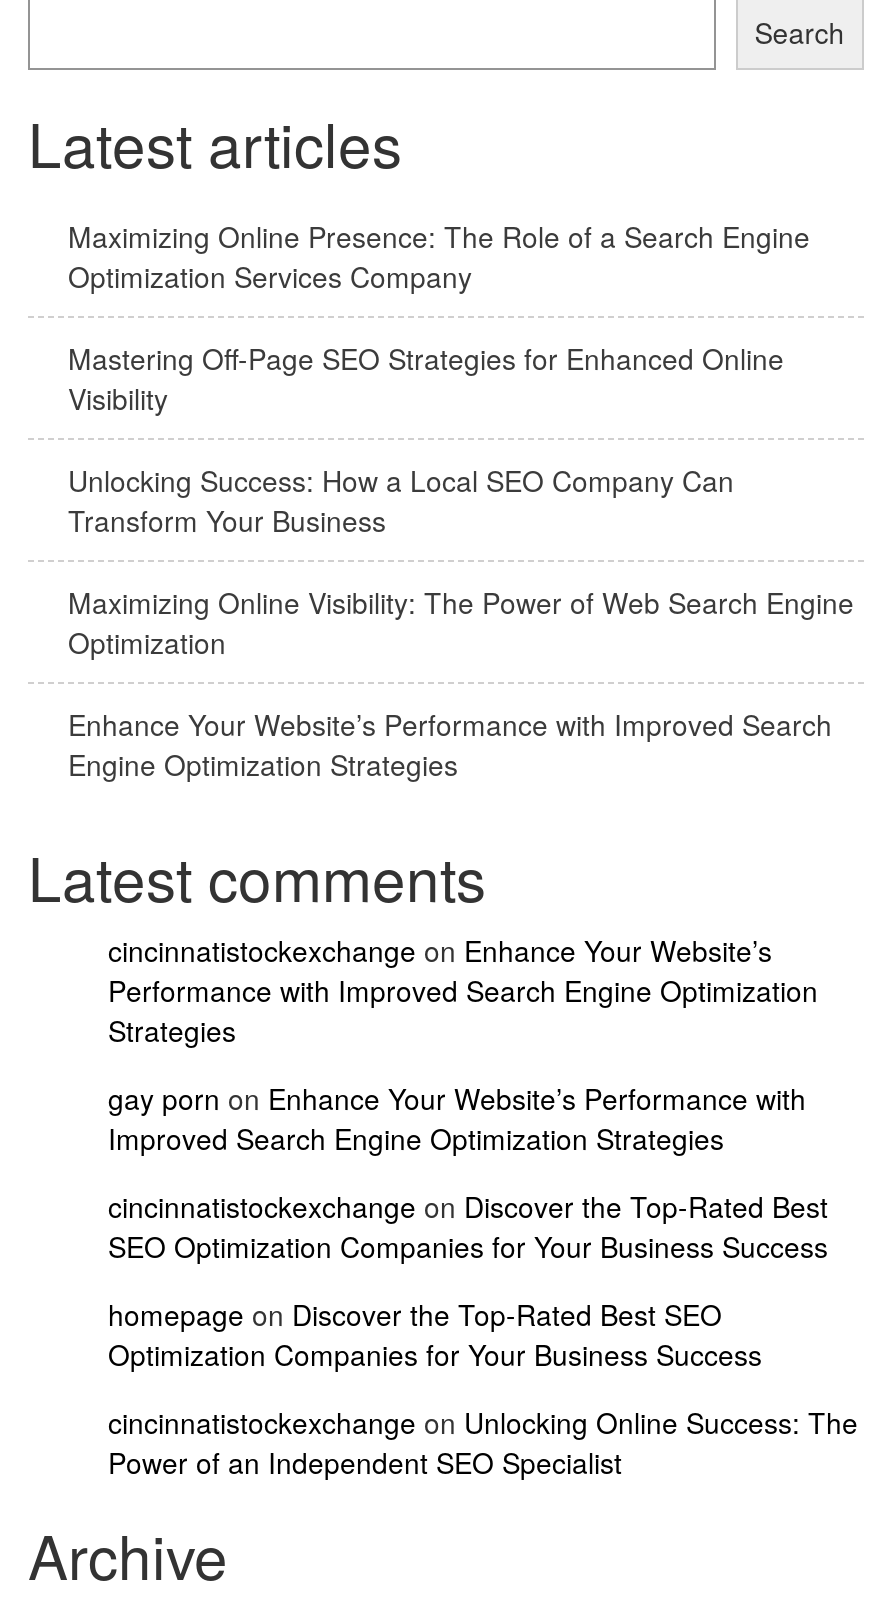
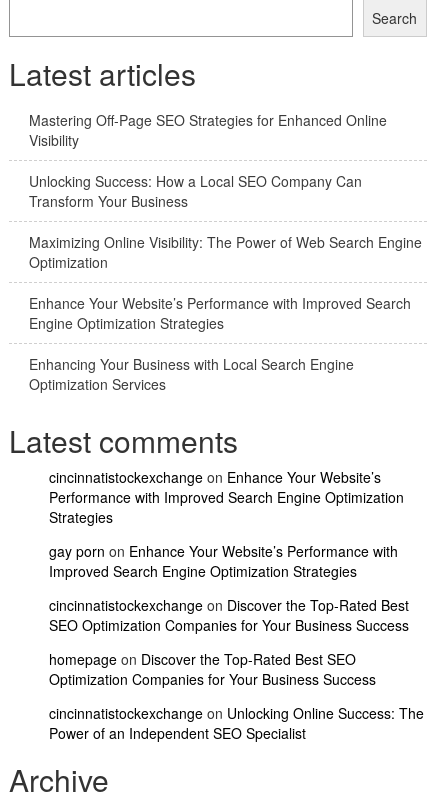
[68,216,810,296] Maximizing Online Presence: The Role of a Search Engine | Optimization Services Company -> none
moved [68,338,854,784] -> [29,110,422,333]: Mastering Off-Page SEO Strategies for Enhanced Online | Visibility | Unlocking Success: How a Local SEO Company Can | Transform Your Business | Maximizing Online Visibility: The Power of Web Search Engine | Optimization | Enhance Your Website’s Performance with Improved Search | Engine Optimization Strategies
none -> [29,354,354,394] Enhancing Your Business with Local Search Engine | Optimization Services

